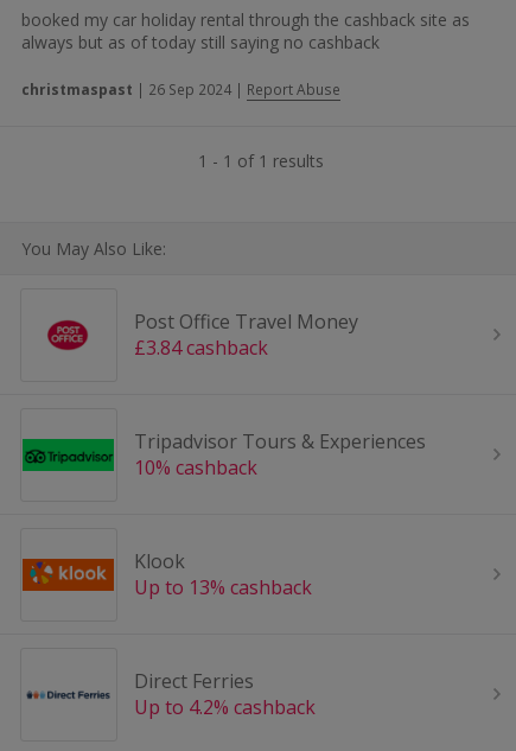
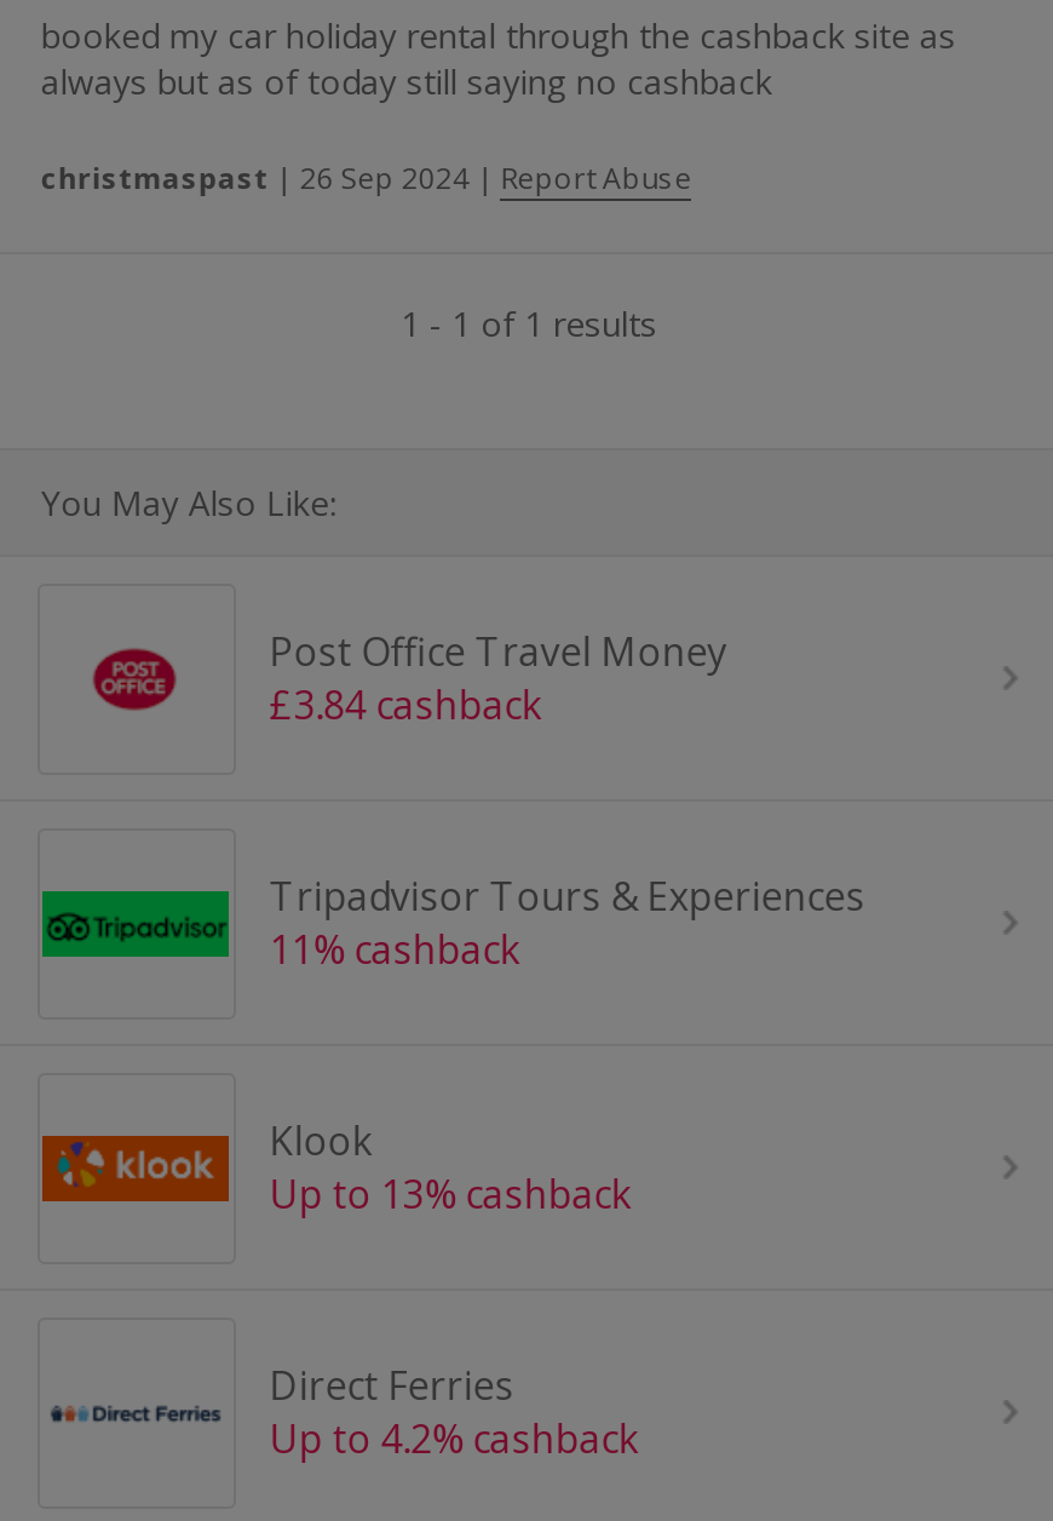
[134,455,257,481] 10% cashback -> [269,923,521,977] 11% cashback

